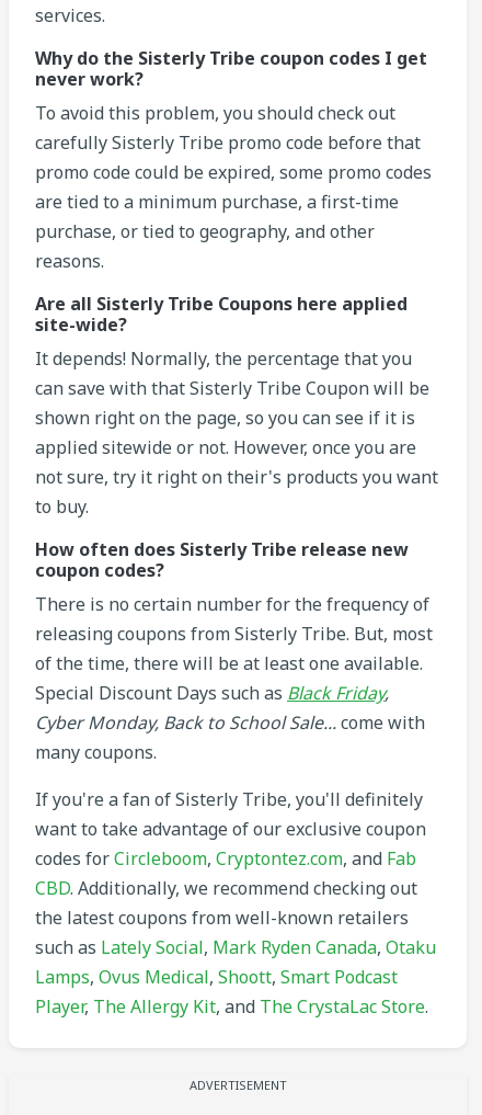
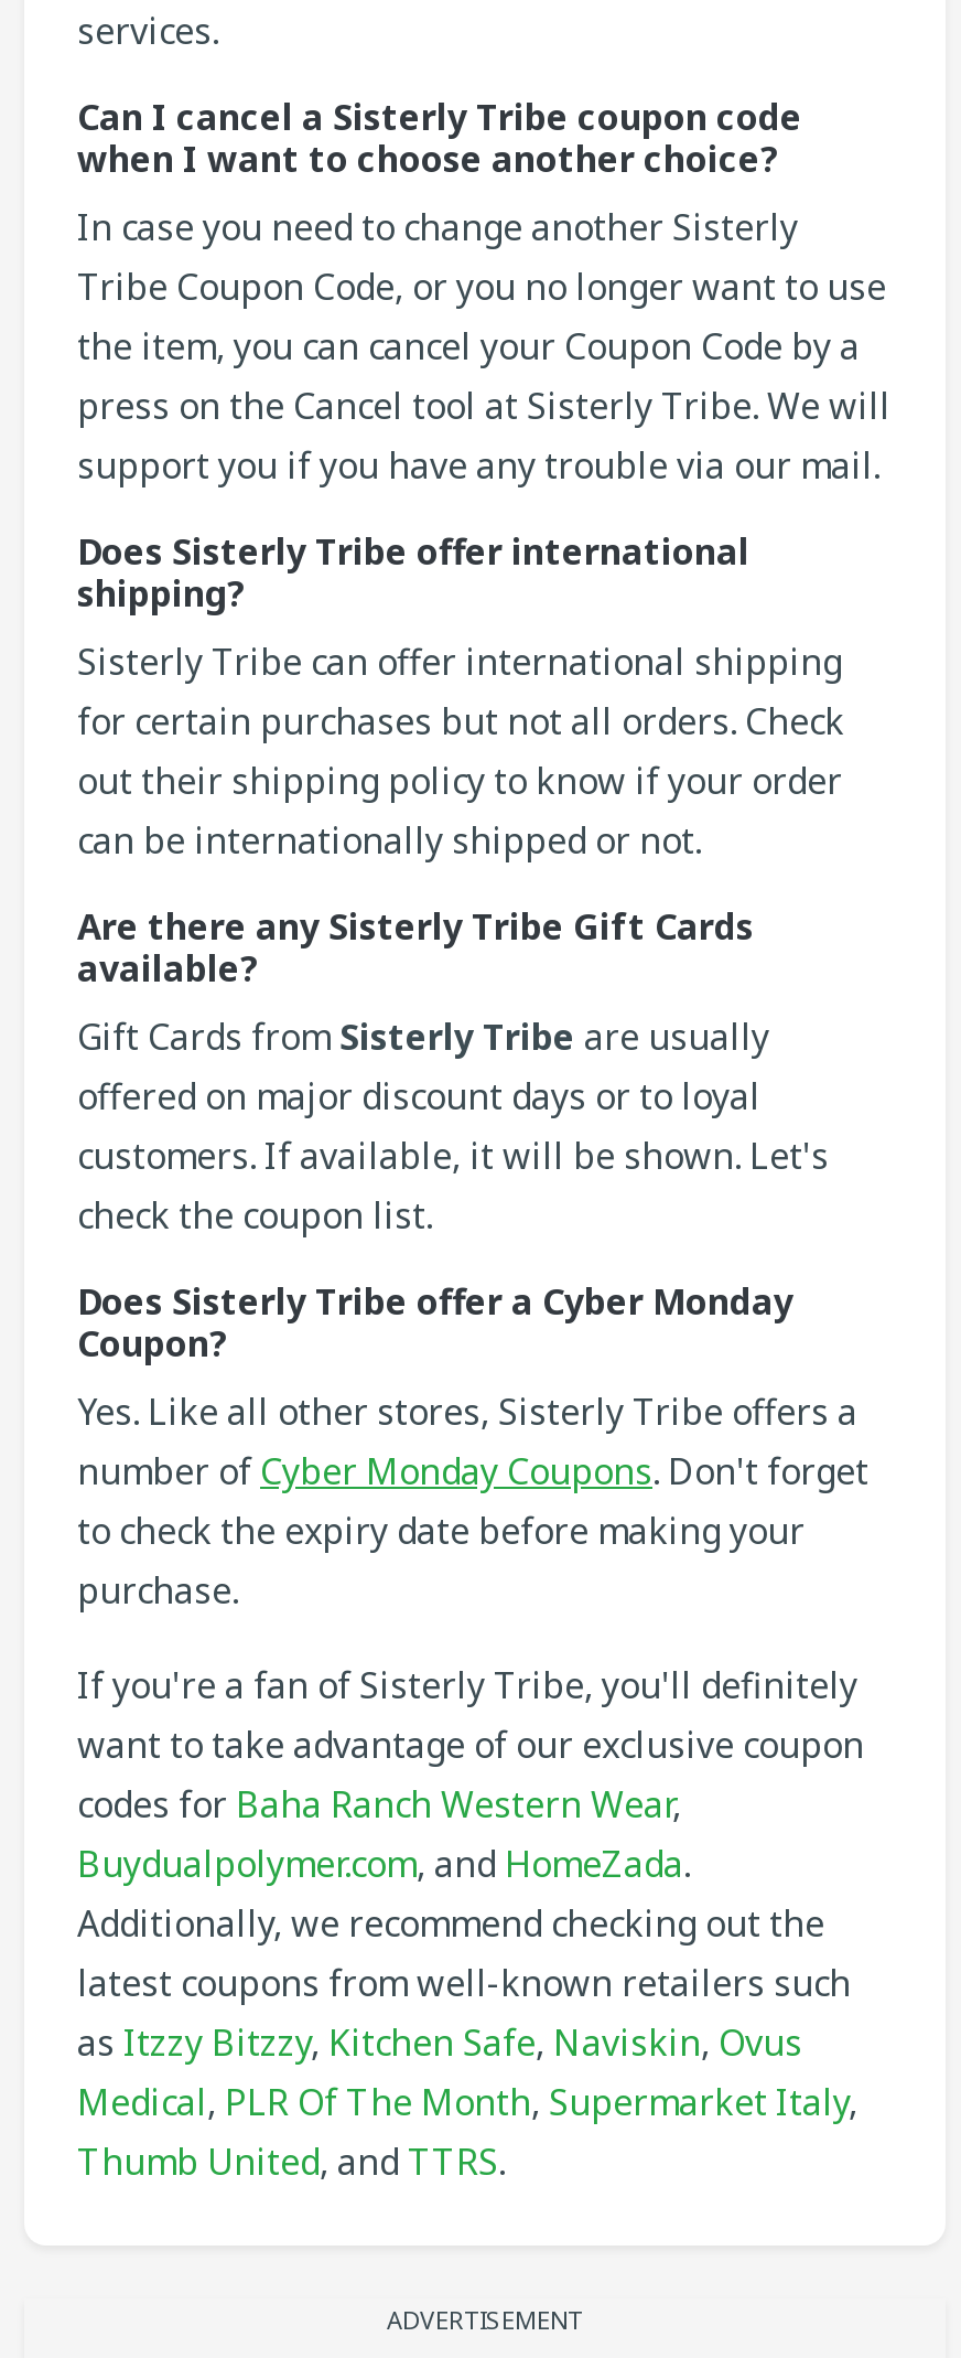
[35,46,438,764] Why do the Sisterly Tribe coupon codes I get | never work? | To avoid this problem, you should check out | carefully Sisterly Tribe promo code before that | promo code could be expired, some promo codes | are tied to a minimum purchase, a first-time | purchase, or tied to geography, and other | reasons. | Are all Sisterly Tribe Coupons here applied | site-wide? | It depends! Normally, the percentage that you | can save with that Sisterly Tribe Coupon will be | shown right on the page, so you can see if it is | applied sitewide or not. However, once you are | not sure, try it right on their's products you want | to buy. | How often does Sisterly Tribe release new | coupon codes? | There is no certain number for the frequency of | releasing coupons from Sisterly Tribe. But, most | of the time, there will be at least one available. | Special Discount Days such as Black Friday, | Cyber Monday, Back to School Sale... come with | many coupons. -> [77,92,890,1614] Can I cancel a Sisterly Tribe coupon code | when I want to choose another choice? | In case you need to change another Sisterly | Tribe Coupon Code, or you no longer want to use | the item, you can cancel your Coupon Code by a | press on the Cancel tool at Sisterly Tribe. We will | support you if you have any trouble via our mail. | Does Sisterly Tribe offer international | shipping? | Sisterly Tribe can offer international shipping | for certain purchases but not all orders. Check | out their shipping policy to know if your order | can be internationally shipped or not. | Are there any Sisterly Tribe Gift Cards | available? | Gift Cards from Sisterly Tribe are usually | offered on major discount days or to loyal | customers. If available, it will be shown. Let's | check the coupon list. | Does Sisterly Tribe offer a Cyber Monday | Coupon? | Yes. Like all other stores, Sisterly Tribe offers a | number of Cyber Monday Coupons. Don't forget | to check the expiry date before making your | purchase.
[35,846,436,1018] codes for Circleboom, Cryptontez.com, and Fab | CBD. Additionally, we recommend checking out | the latest coupons from well-known retailers | such as Lately Social, Mark Ryden Canada, Otaku | Lamps, Ovus Medical, Shoott, Smart Podcast | Player, The Allergy Kit, and The CrystaLac Store. -> [77,1780,857,2186] codes for Baha Ranch Western Wear, | Buydualpolymer.com, and HomeZada. | Additionally, we recommend checking out the | latest coupons from well-known retailers such | as Itzzy Bitzzy, Kitchen Safe, Naviskin, Ovus | Medical, PLR Of The Month, Supermarket Italy, | Thumb United, and TTRS.

